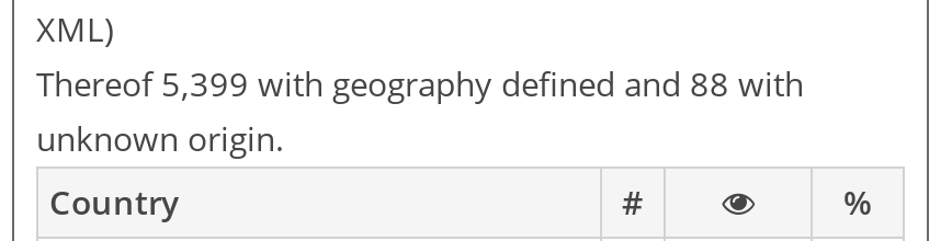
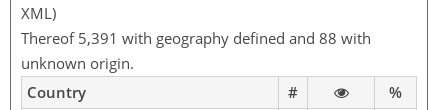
[36,61,804,105] Thereof 5,399 with geography defined and 88 with -> [21,28,371,48] Thereof 5,391 with geography defined and 88 with

